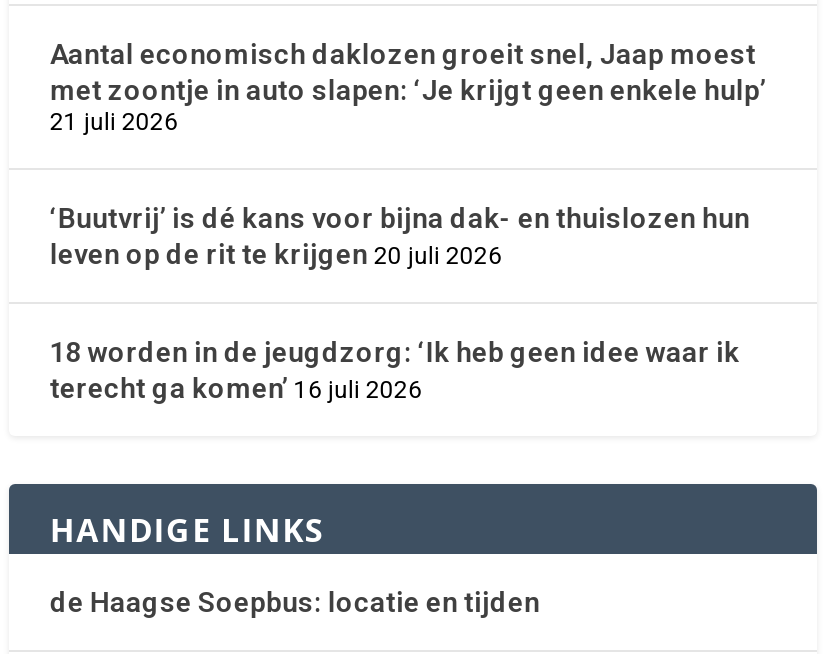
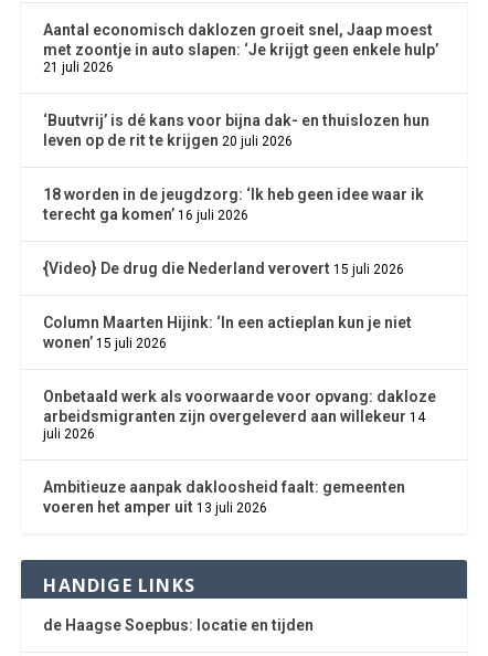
none -> [44,259,437,516] {Video} De drug die Nederland verovert 15 juli 2026 | Column Maarten Hijink: ‘In een actieplan kun je niet | wonen’ 15 juli 2026 | Onbetaald werk als voorwaarde voor opvang: dakloze | arbeidsmigranten zijn overgeleverd aan willekeur 14 | juli 2026 | Ambitieuze aanpak dakloosheid faalt: gemeenten | voeren het amper uit 13 juli 2026

